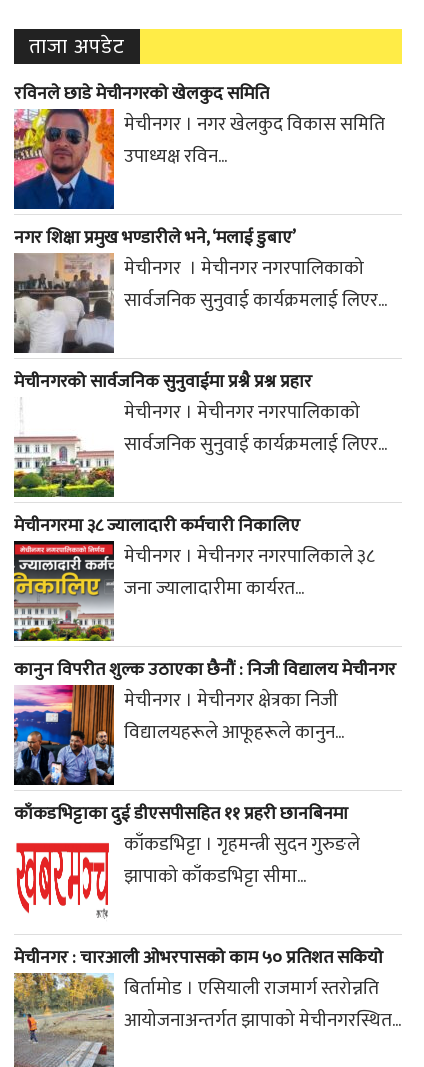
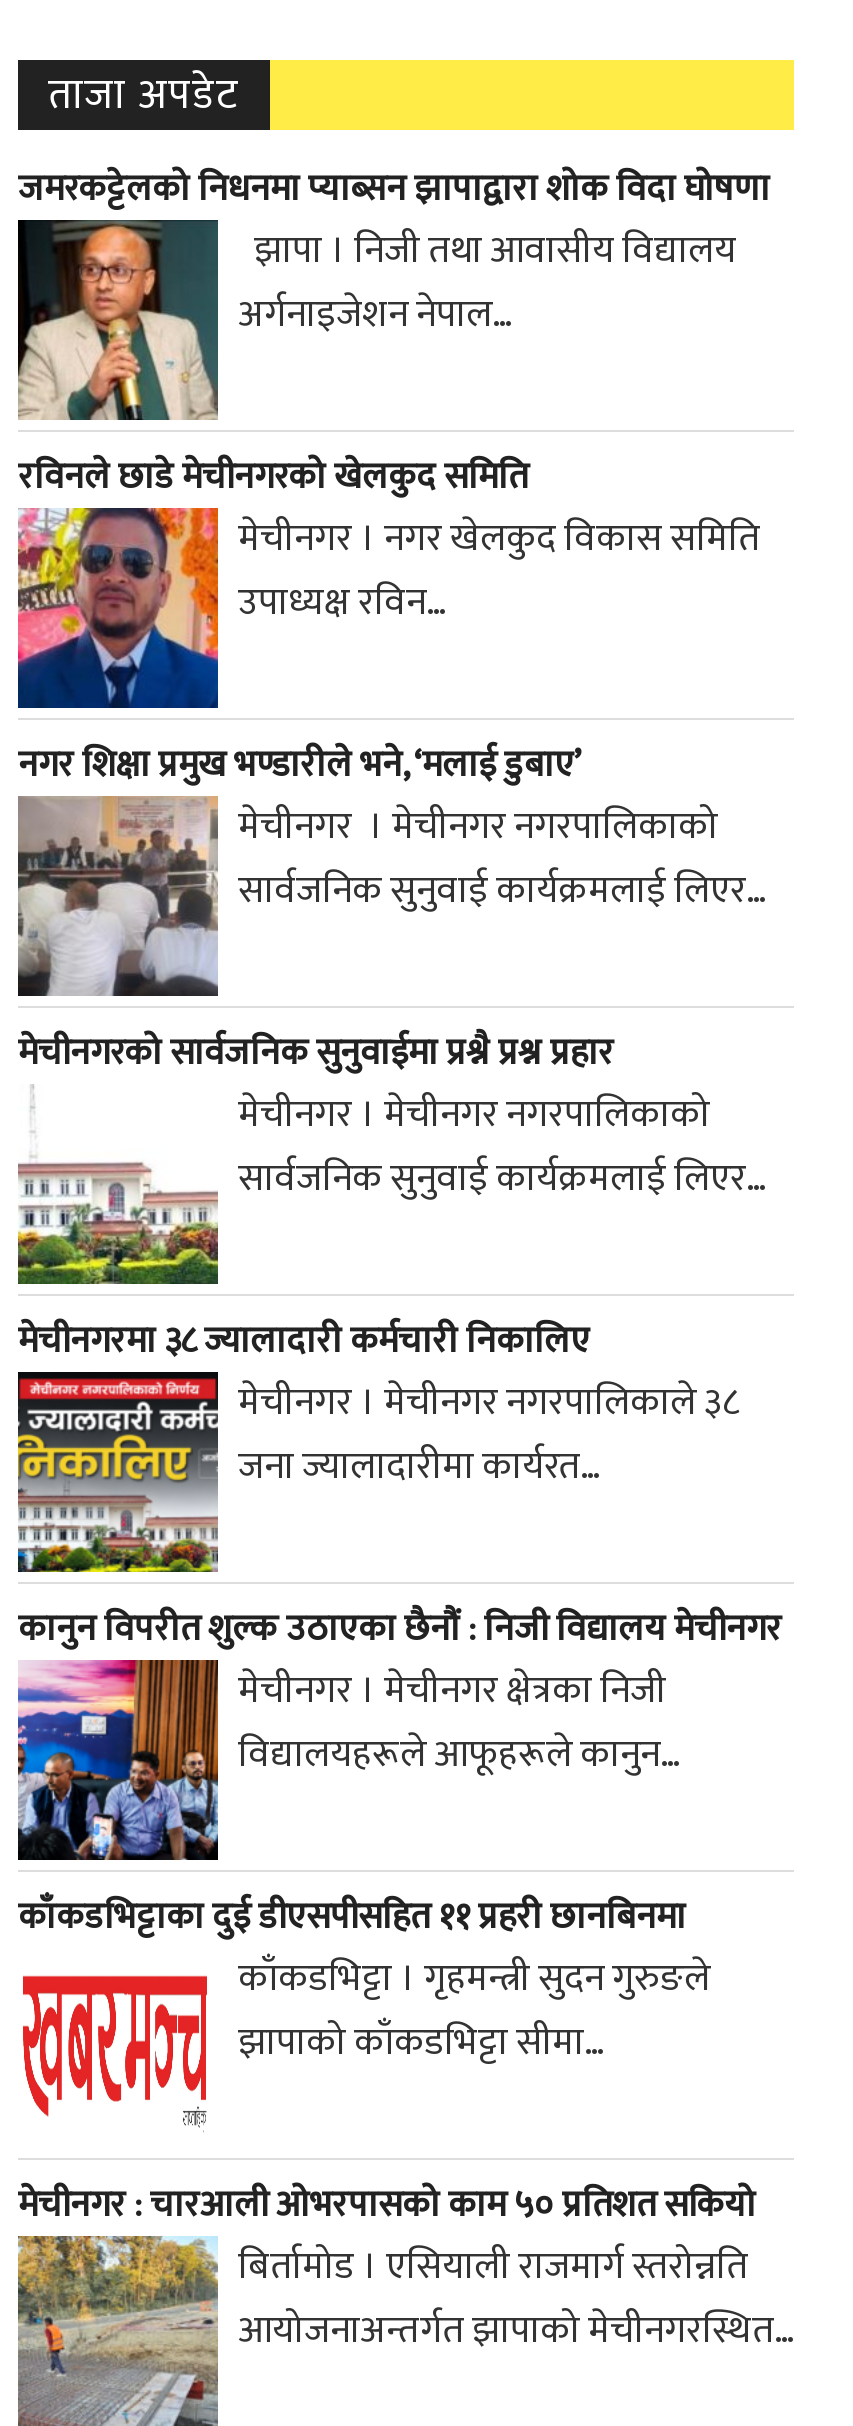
none -> [16,161,770,422] [image] | जमरकट्टेलको निधनमा प्याब्सन झापाद्वारा शोक विदा घोषणा | झापा । निजी तथा आवासीय विद्यालय | अर्गनाइजेशन नेपाल...

